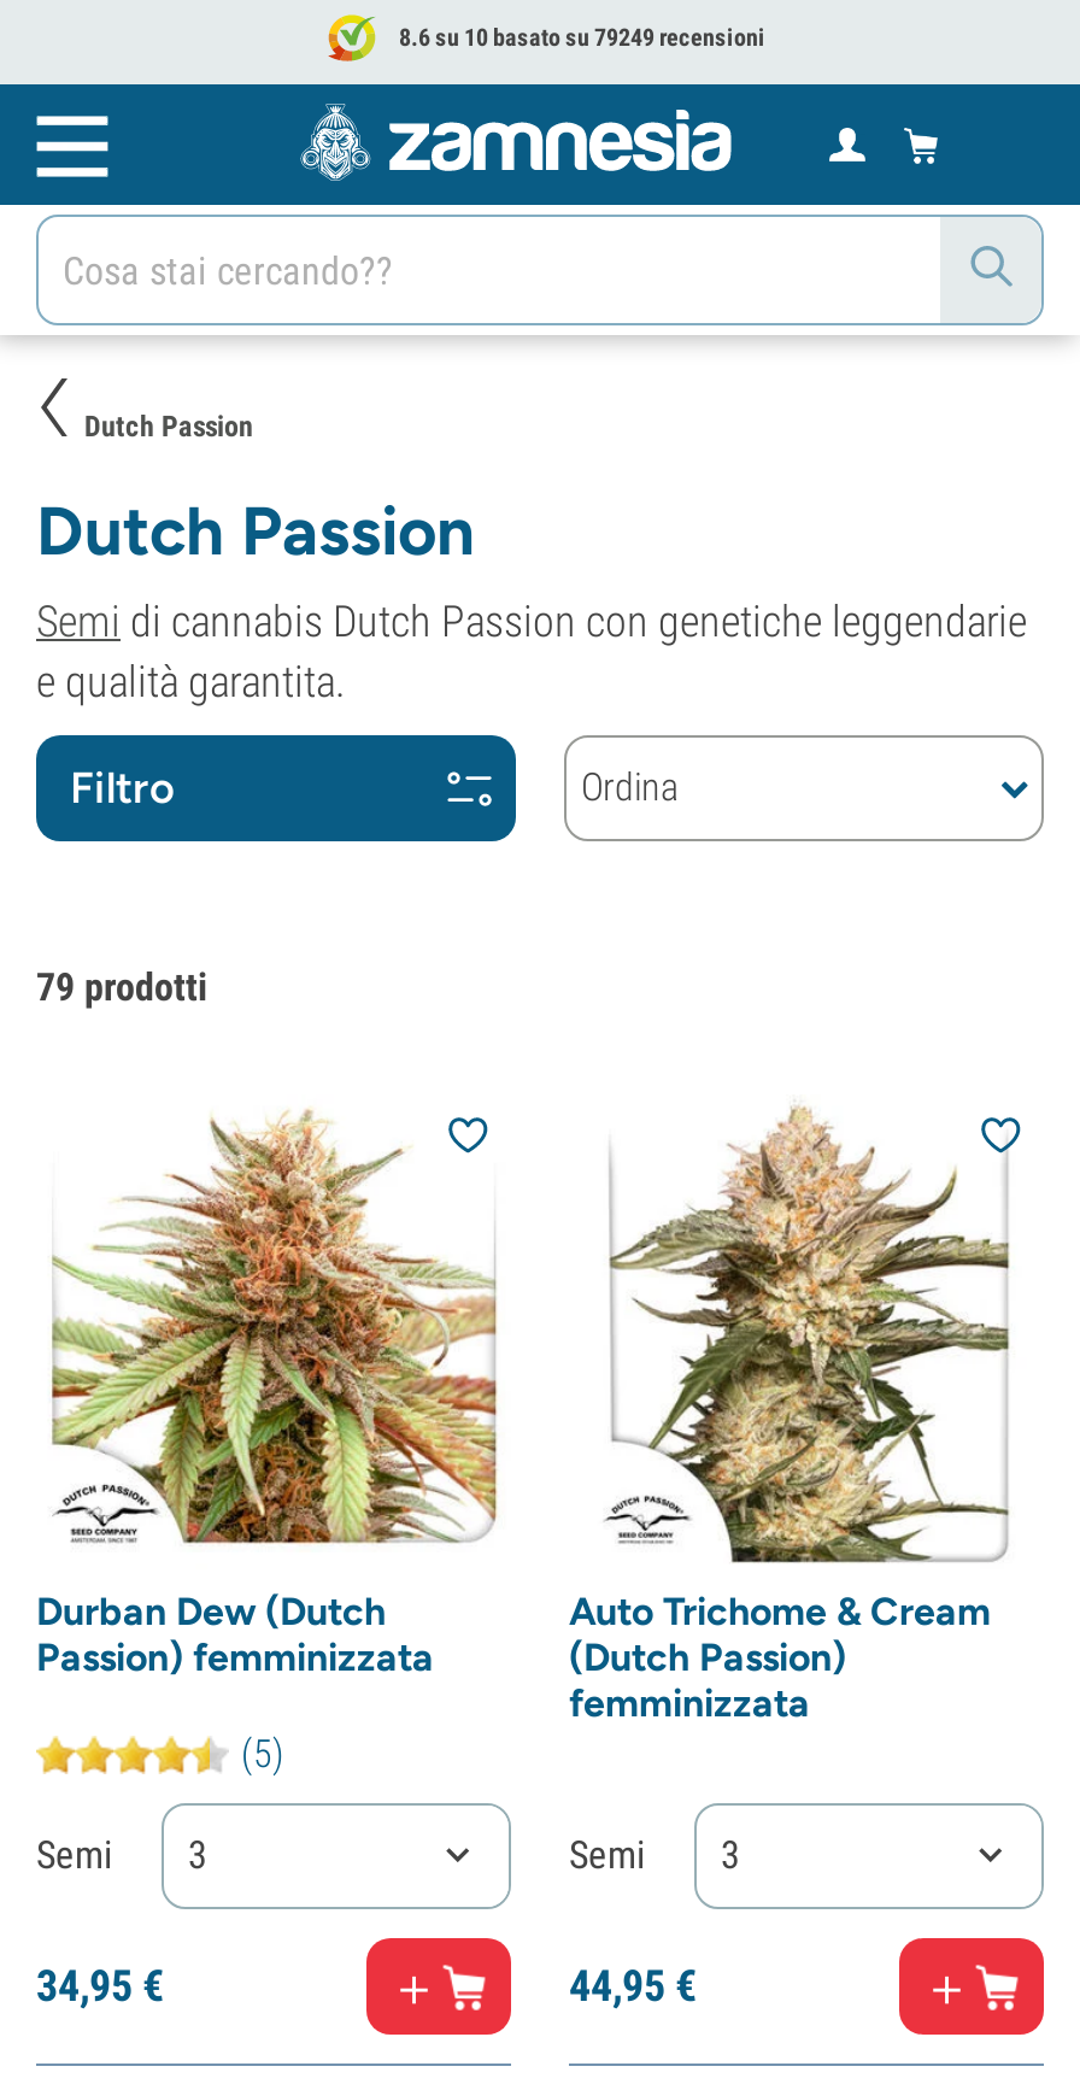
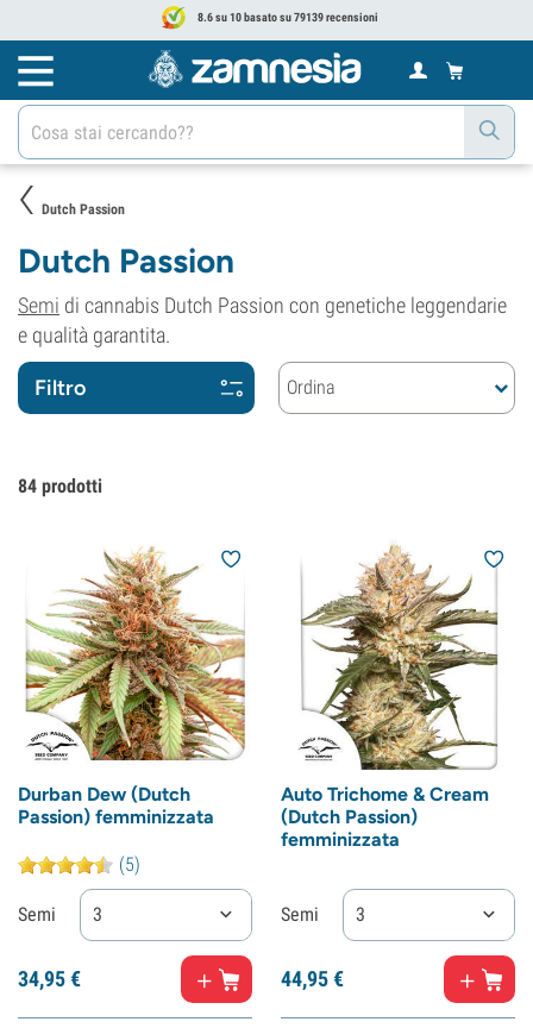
[394,24,765,50] 8.6 su 10 basato su 79249 recensioni -> [195,11,378,24] 8.6 su 10 basato su 79139 recensioni
[36,964,207,1010] 79 prodotti -> [18,475,102,497] 84 prodotti

